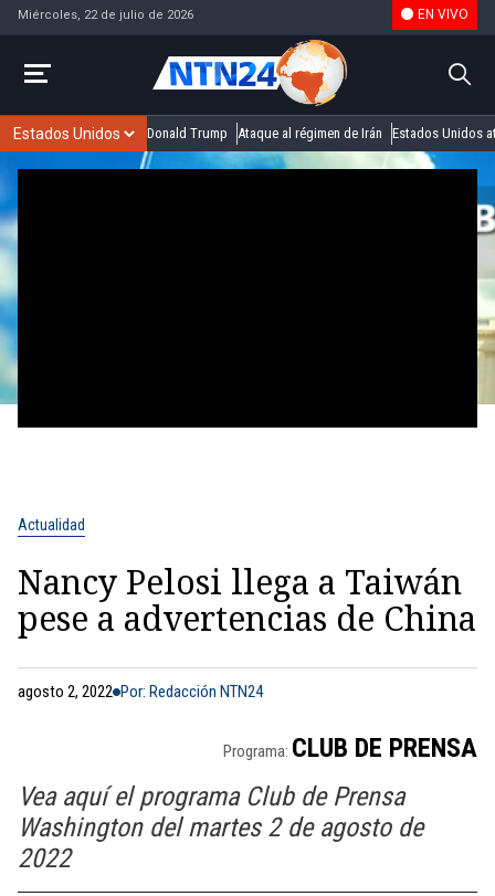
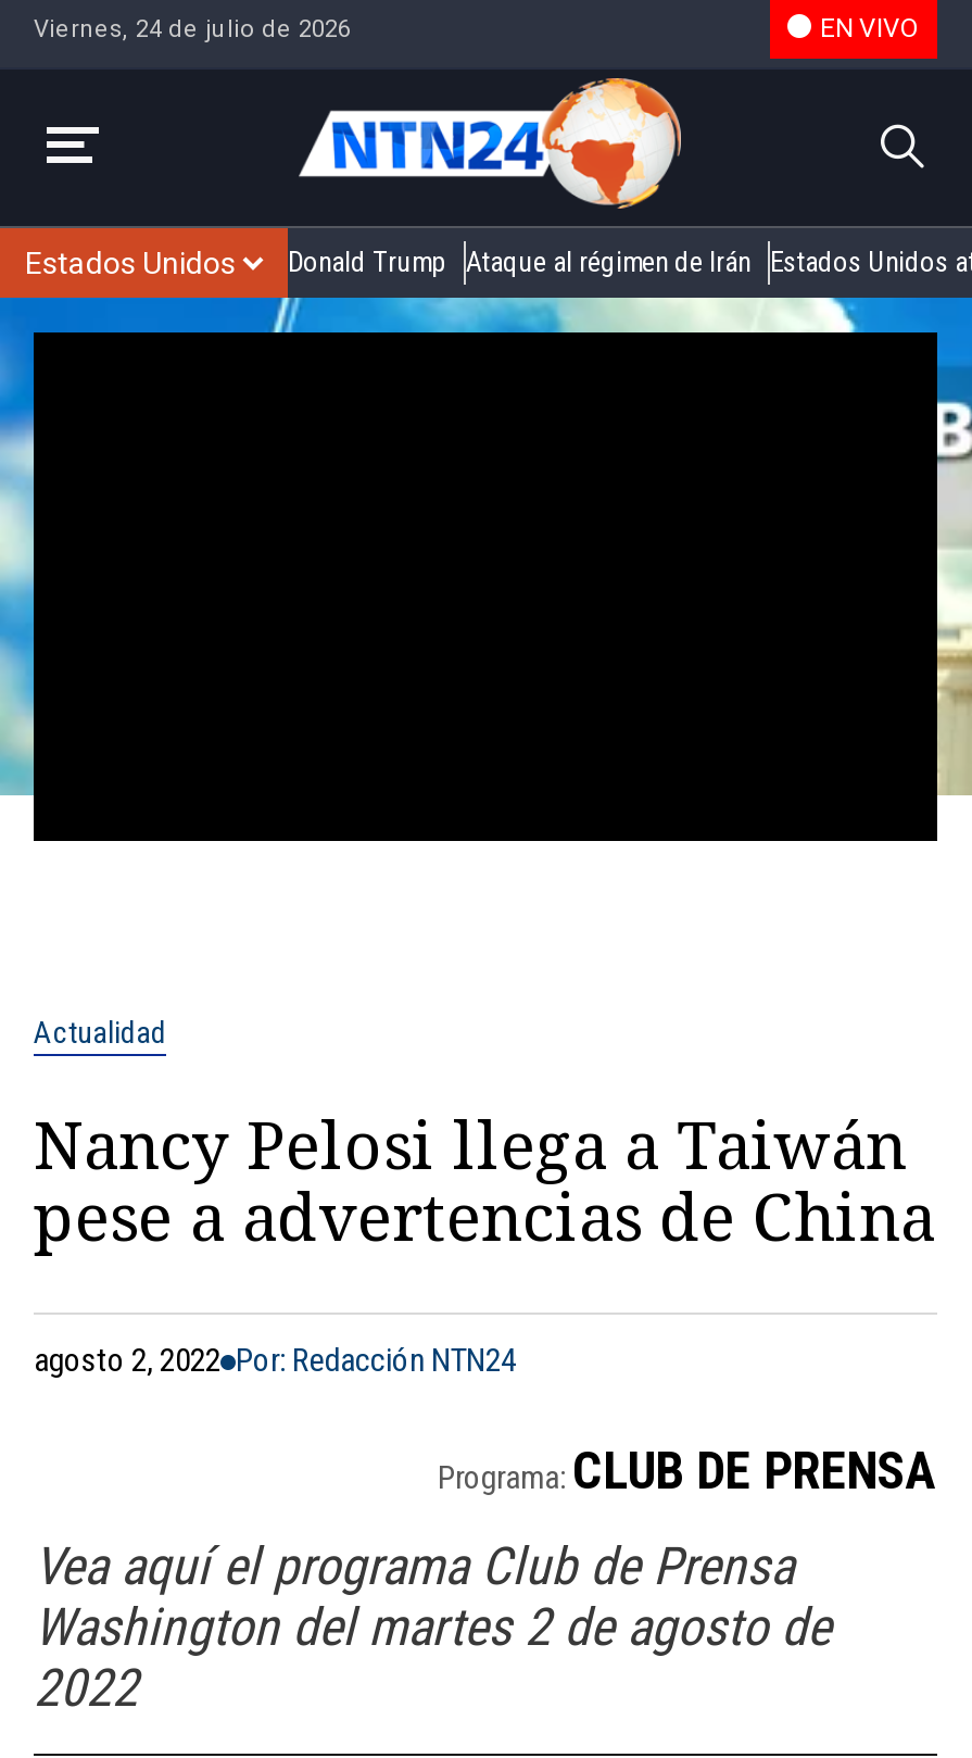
[18,7,193,22] Miércoles, 22 de julio de 2026 -> [34,14,351,42] Viernes, 24 de julio de 2026

